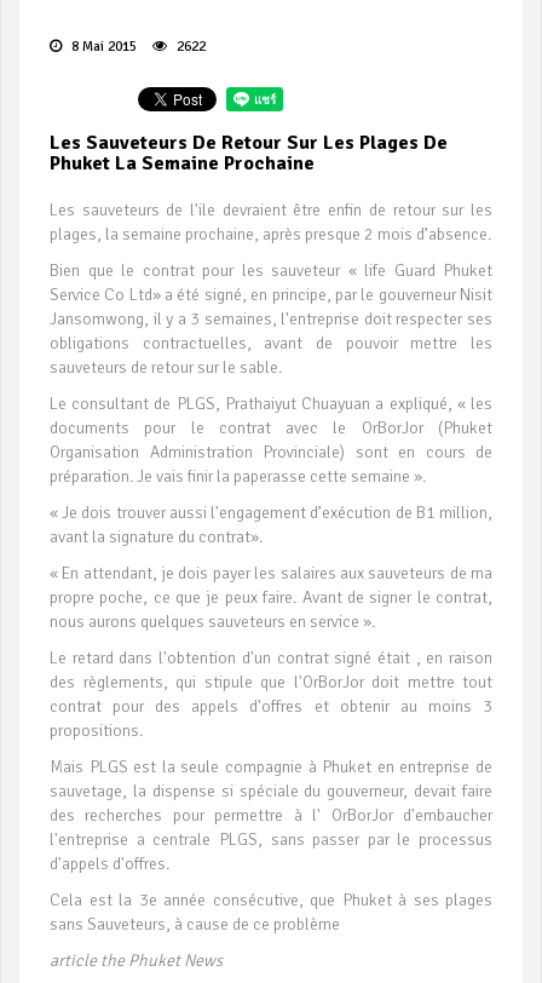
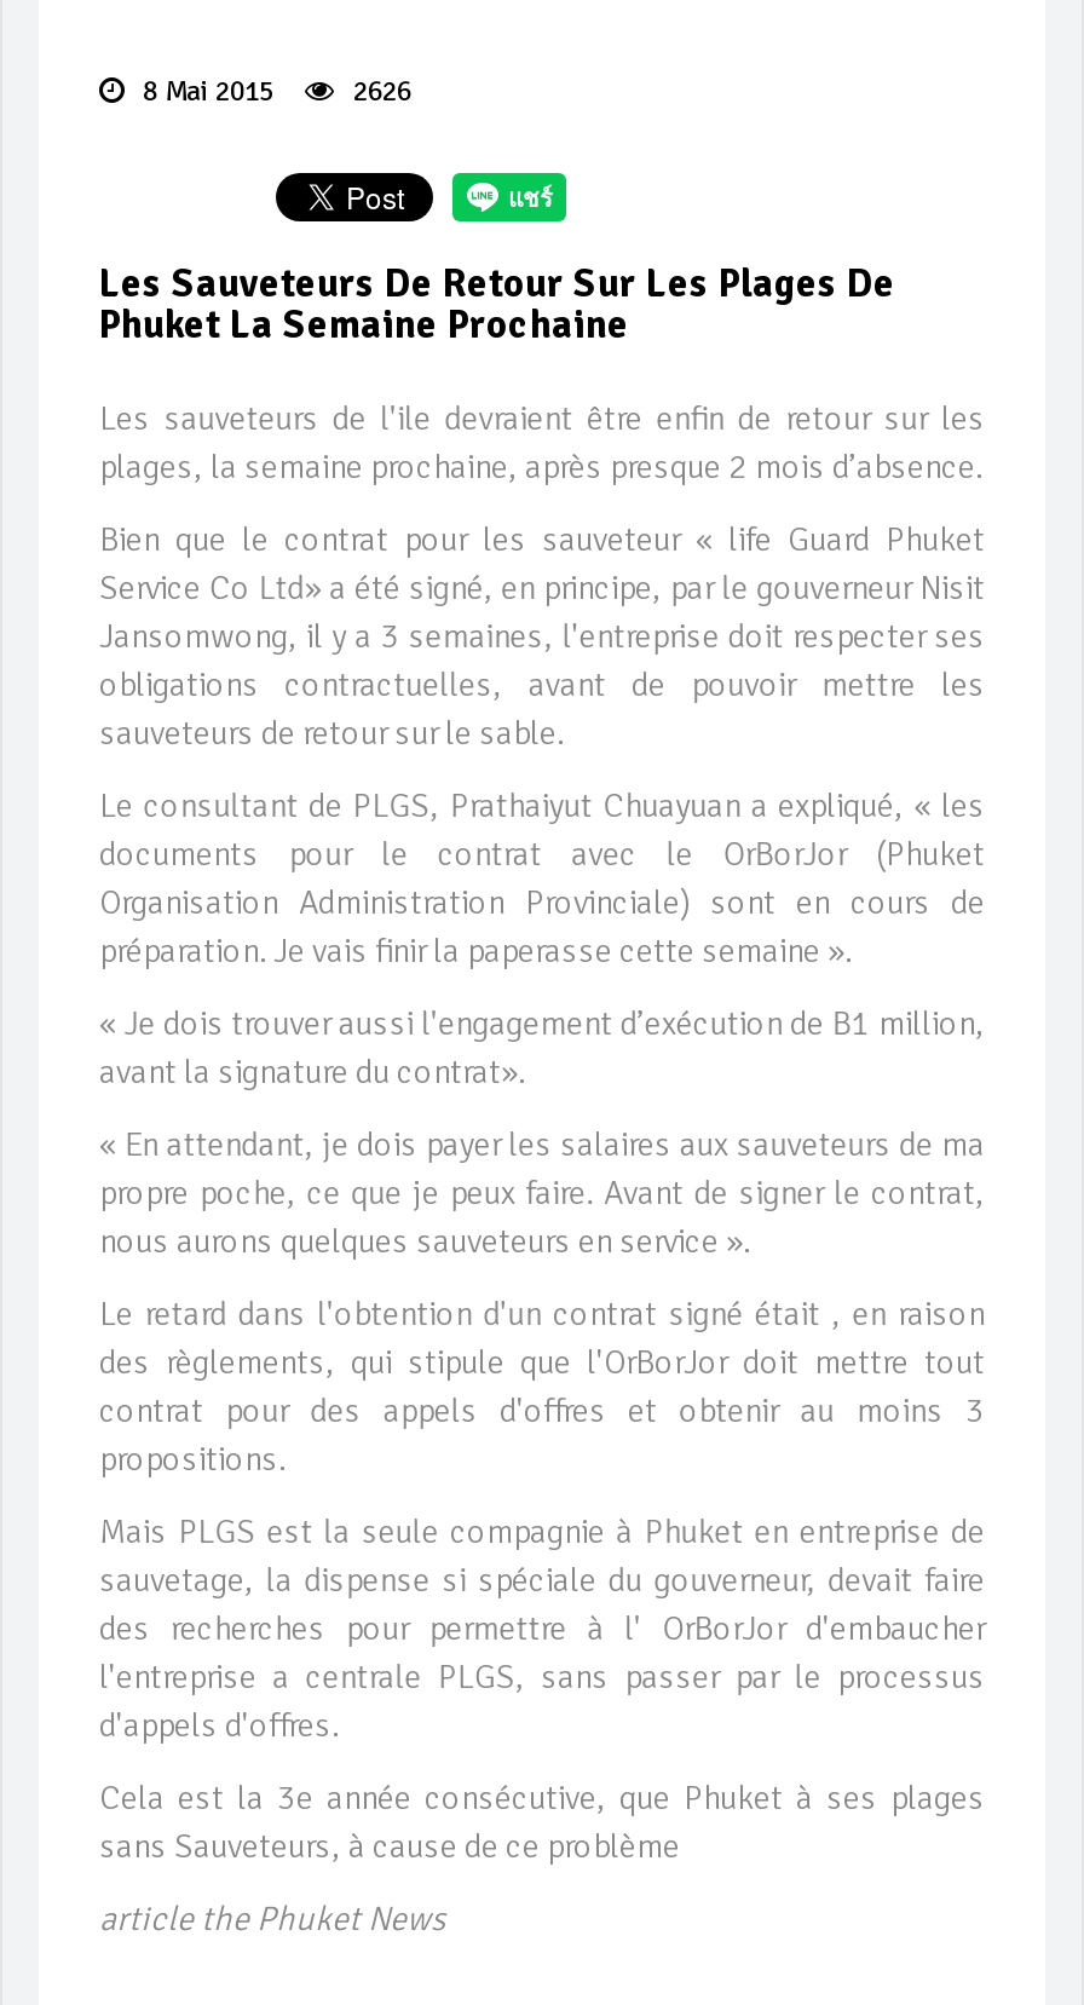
[68,38,206,56] 8 Mai 2015 2622 -> [135,74,411,110] 8 Mai 2015 2626

